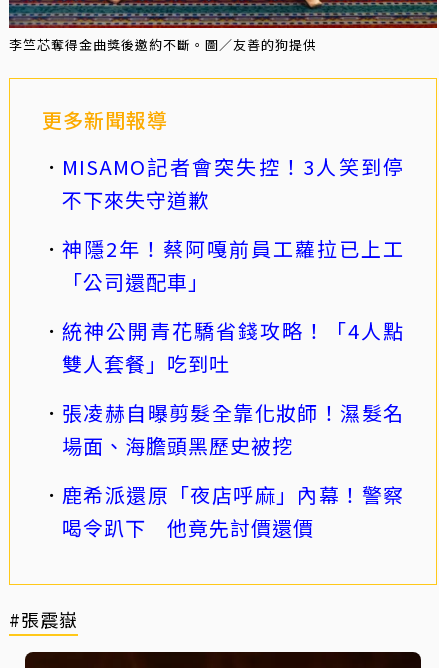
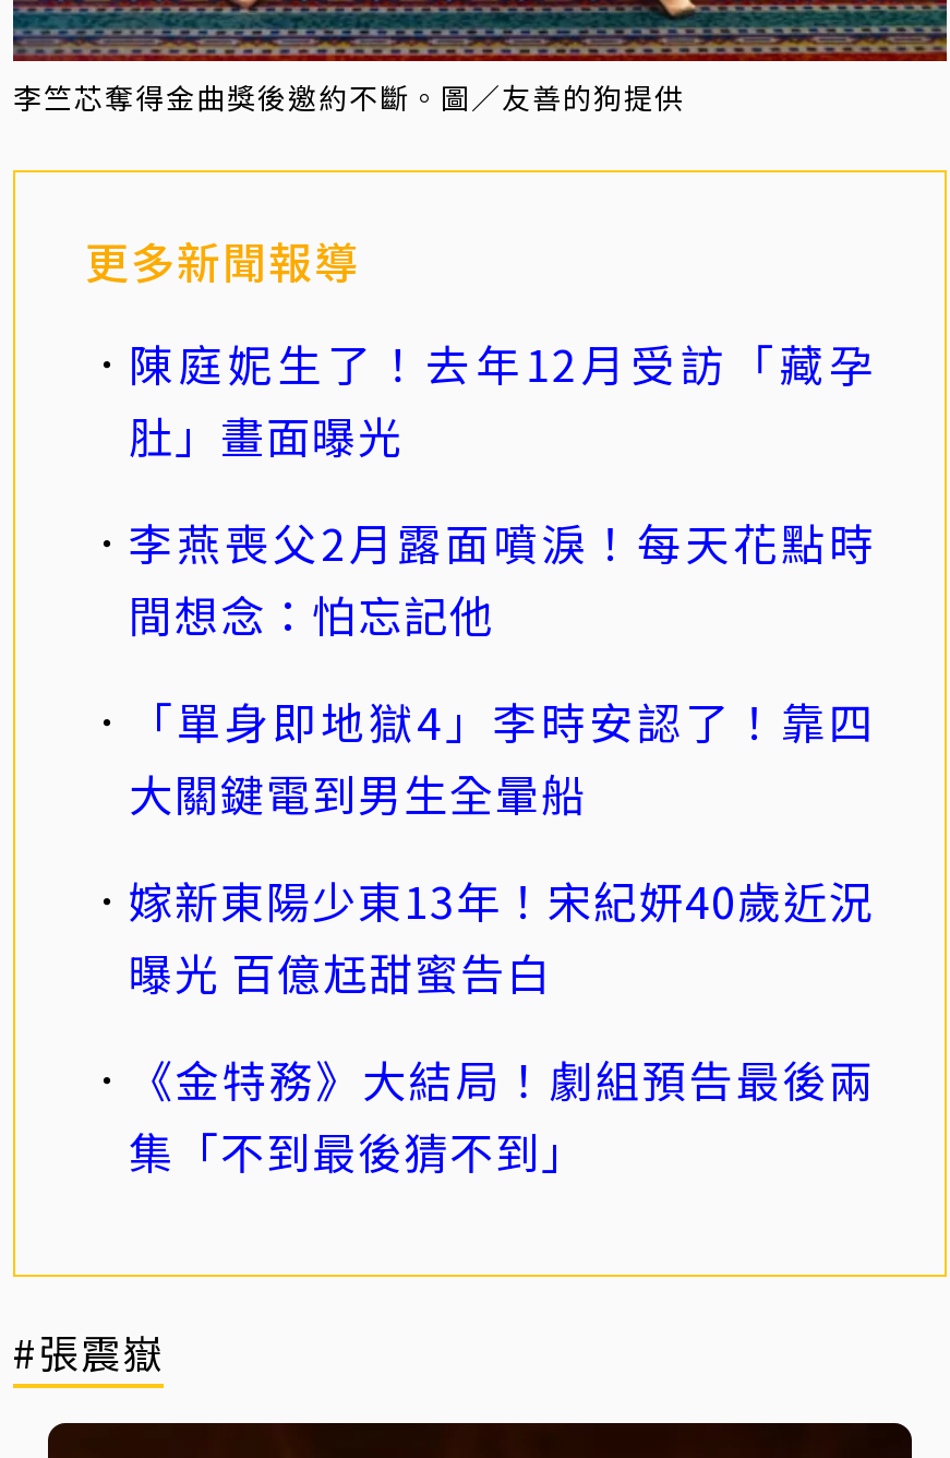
[62,152,404,214] MISAMO記者會突失控！3人笑到停 | 不下來失守道歉 -> [129,332,875,468] 陳庭妮生了！去年12月受訪「藏孕 | 肚」畫面曝光
[62,234,404,296] 神隱2年！蔡阿嘎前員工蘿拉已上工 | 「公司還配車」 -> [129,511,875,646] 李燕喪父2月露面噴淚！每天花點時 | 間想念：怕忘記他
[62,316,404,378] 統神公開青花驕省錢攻略！「4人點 | 雙人套餐」吃到吐 -> [129,690,875,825] 「單身即地獄4」李時安認了！靠四 | 大關鍵電到男生全暈船
[62,398,404,460] 張凌赫自曝剪髮全靠化妝師！濕髮名 | 場面、海膽頭黑歷史被挖 -> [129,869,875,1004] 嫁新東陽少東13年！宋紀妍40歲近況 | 曝光 百億尪甜蜜告白
[62,480,404,542] 鹿希派還原「夜店呼麻」內幕！警察 | 喝令趴下 他竟先討價還價 -> [129,1048,875,1183] 《金特務》大結局！劇組預告最後兩 | 集「不到最後猜不到」

